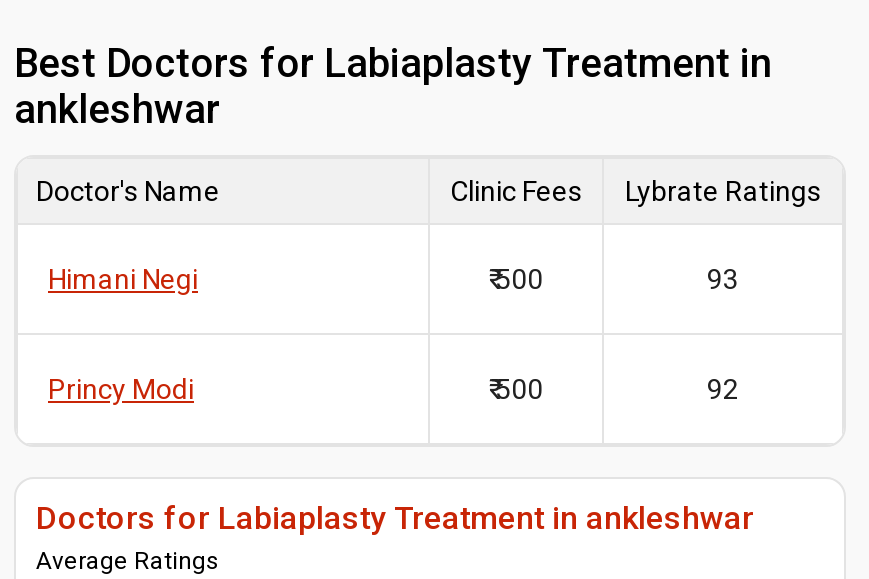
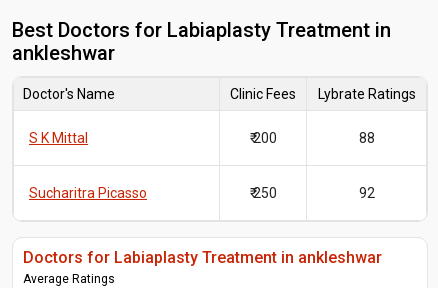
[48,263,739,295] Himani Negi | ₹ 500 | 93 -> [29,130,374,146] S K Mittal | ₹ 200 | 88
[48,373,543,405] Princy Modi | ₹ 500 -> [29,185,276,201] Sucharitra Picasso | ₹ 250

